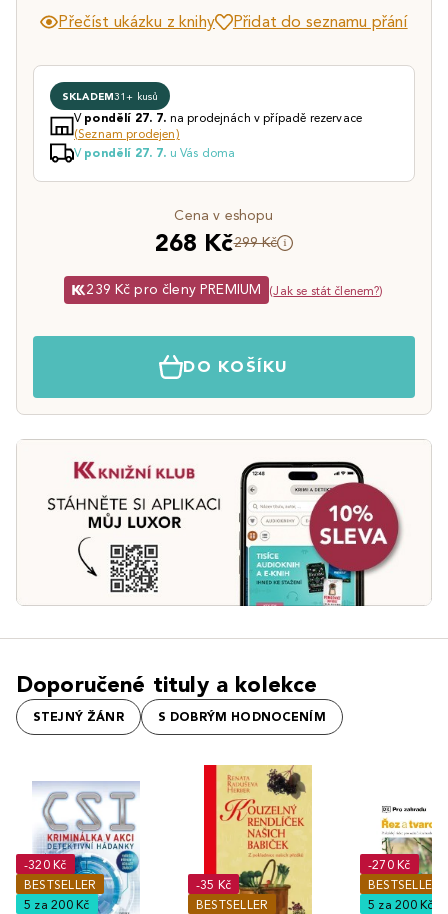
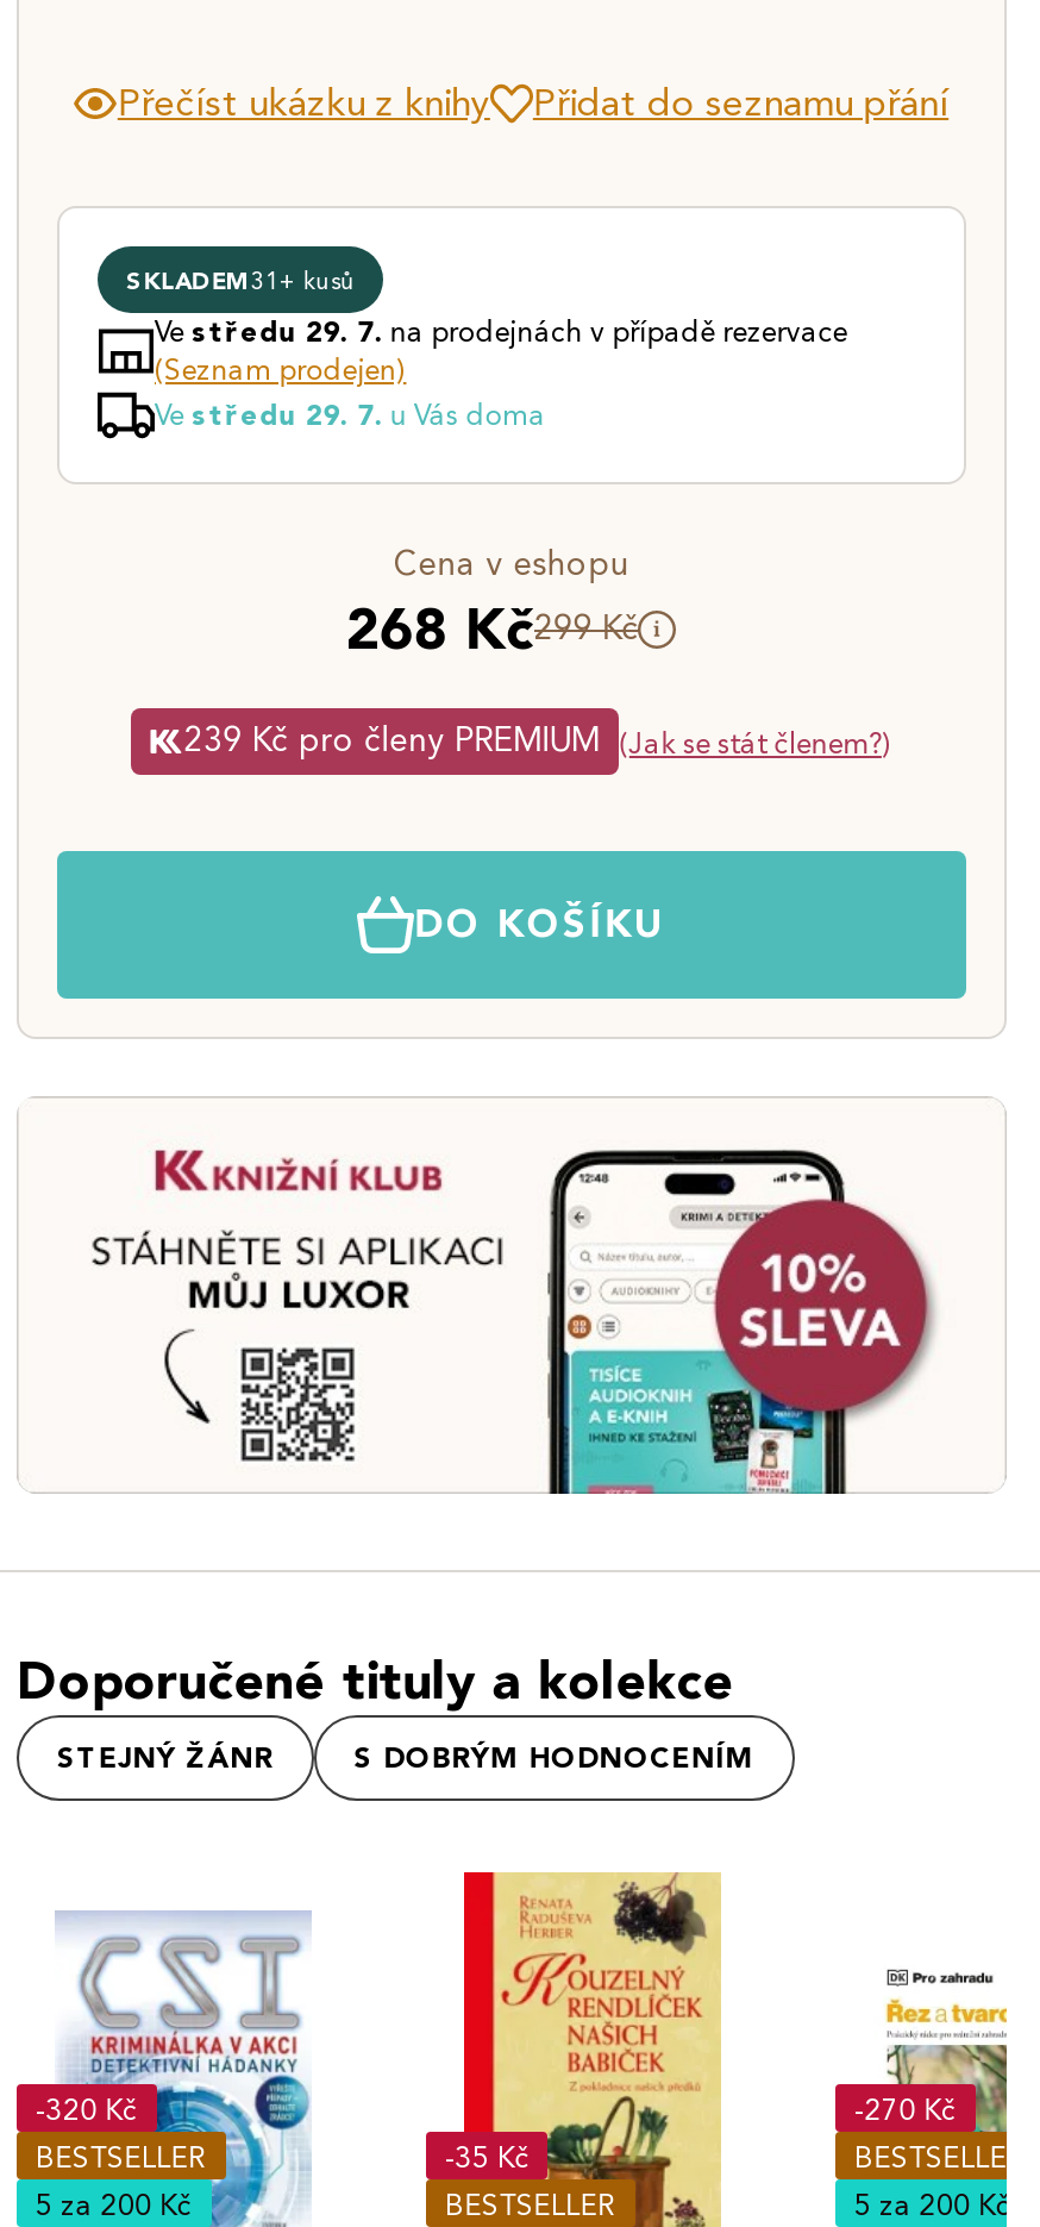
[74,110,362,125] Vpondělí 27. 7. na prodejnách v případě rezervace -> [155,313,847,349] Vestředu 29. 7. na prodejnách v případě rezervace
[74,145,235,160] V pondělí 27. 7. u Vás doma -> [155,396,546,432] Ve středu 29. 7. u Vás doma

